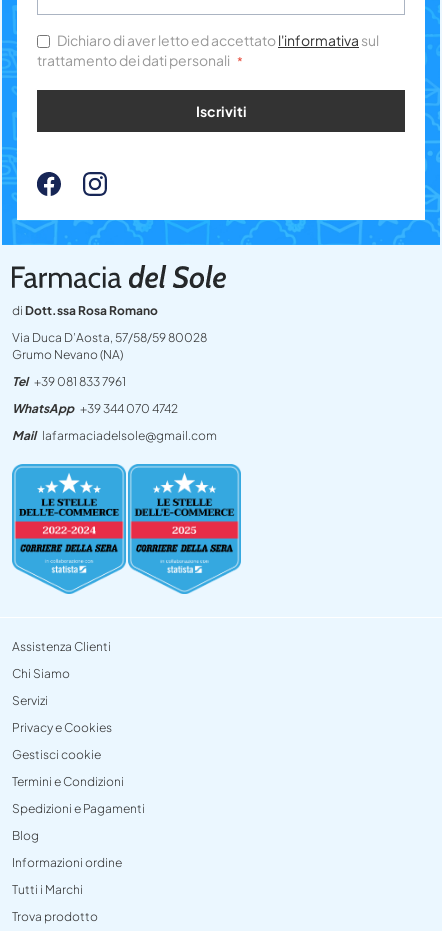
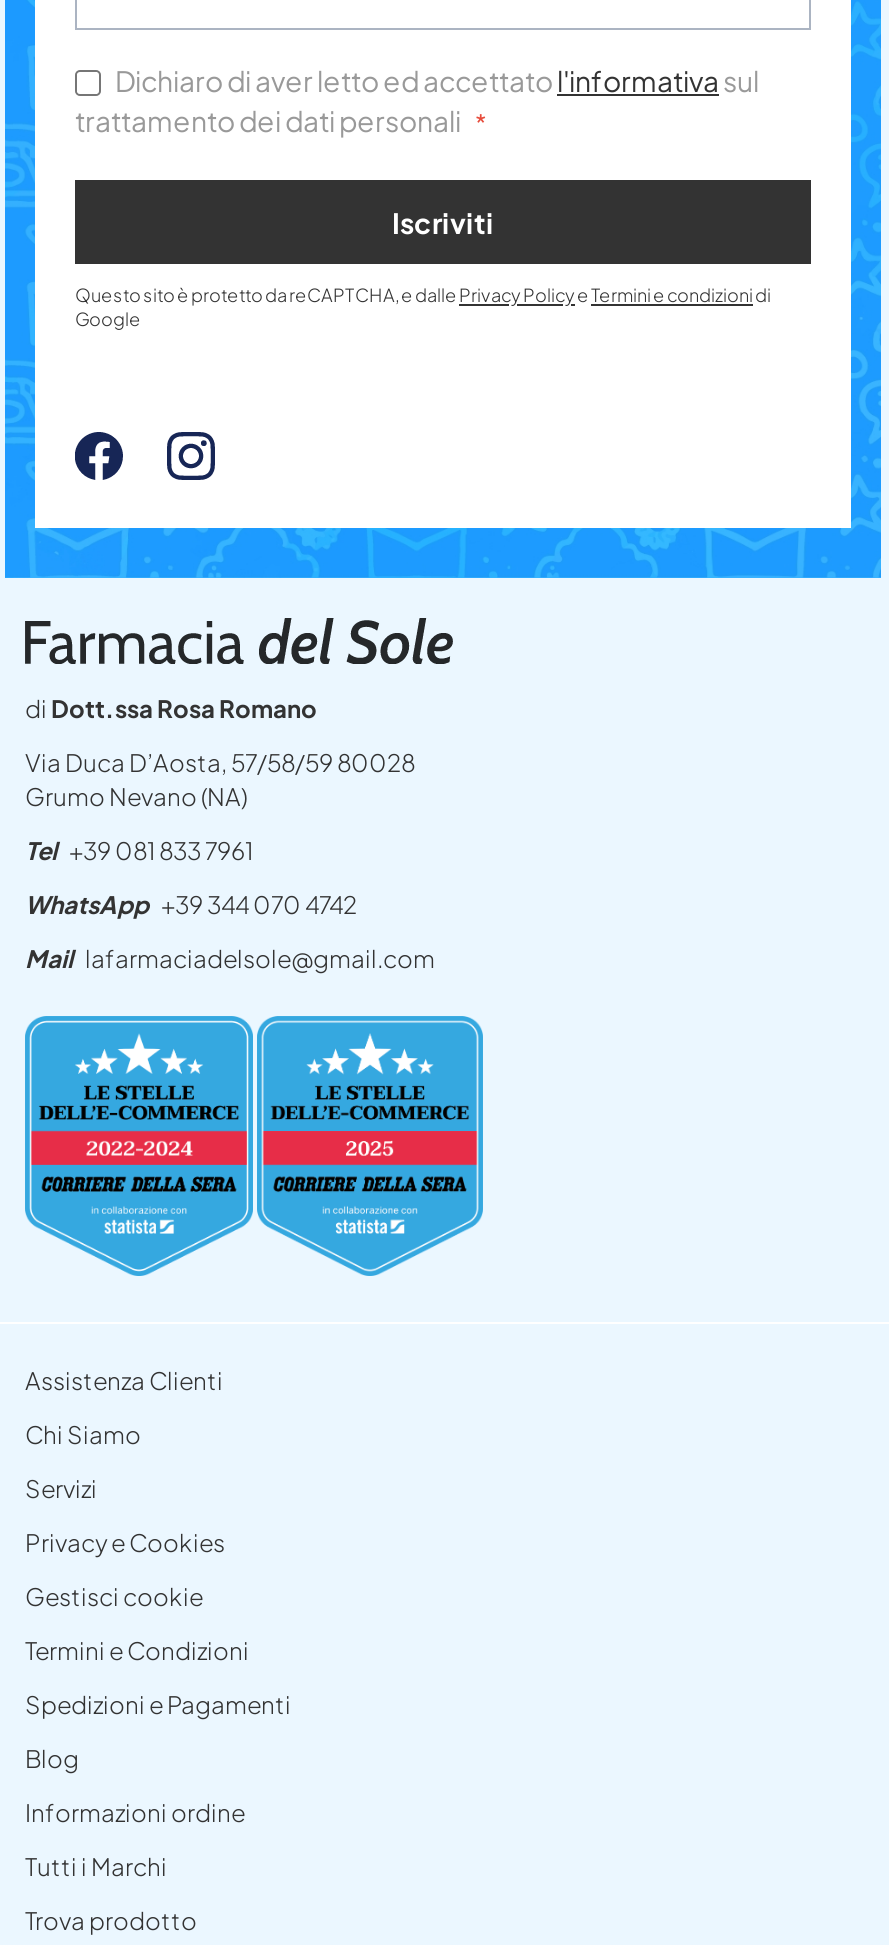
none -> [75,285,771,331] Questo sito è protetto da reCAPTCHA, e dalle Privacy Policy e Termini e condizioni di | Google

